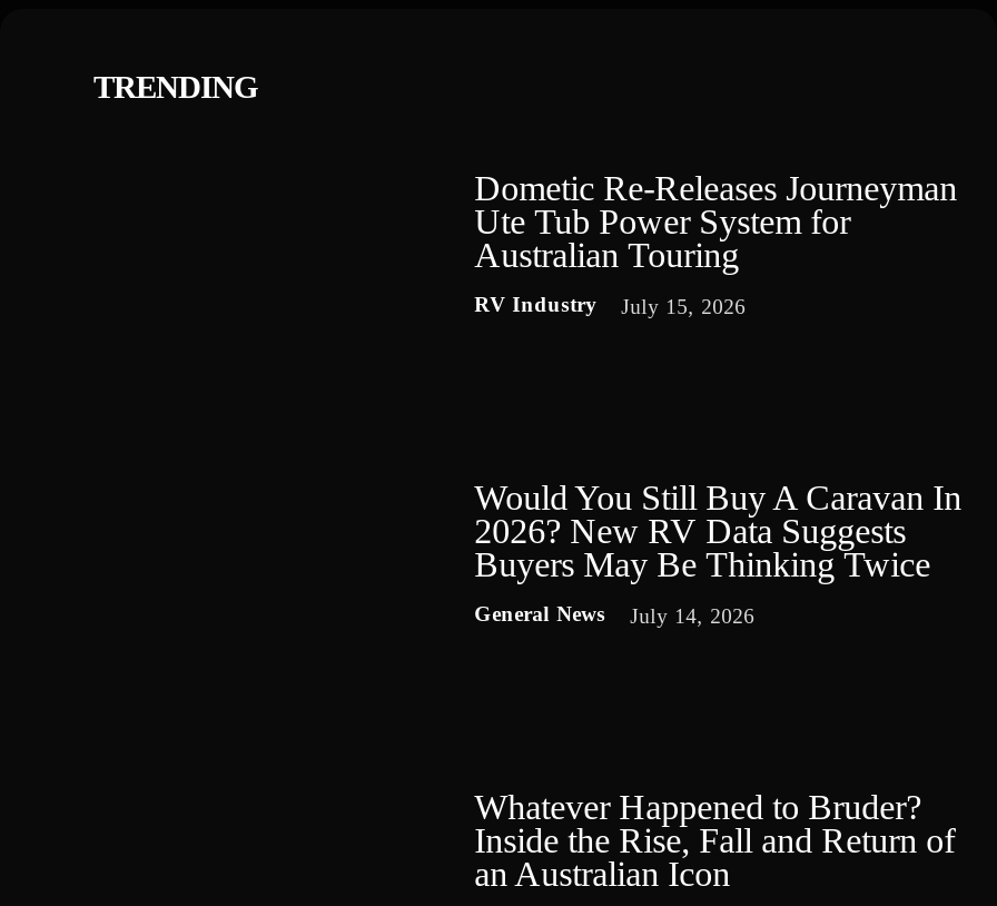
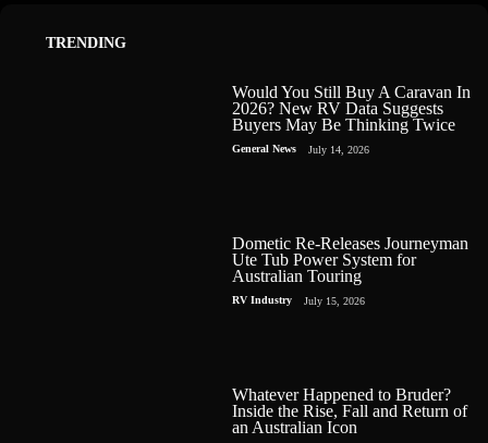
moved [474,169,957,319] -> [232,234,469,307]: Dometic Re-Releases Journeyman | Ute Tub Power System for | Australian Touring | RV Industry | July 15, 2026
moved [474,479,962,629] -> [232,83,471,156]: Would You Still Buy A Caravan In | 2026? New RV Data Suggests | Buyers May Be Thinking Twice | General News | July 14, 2026

